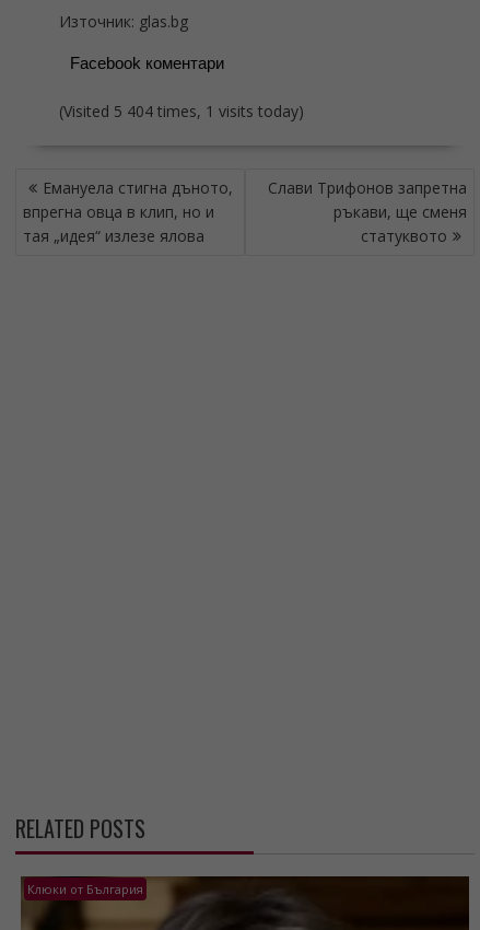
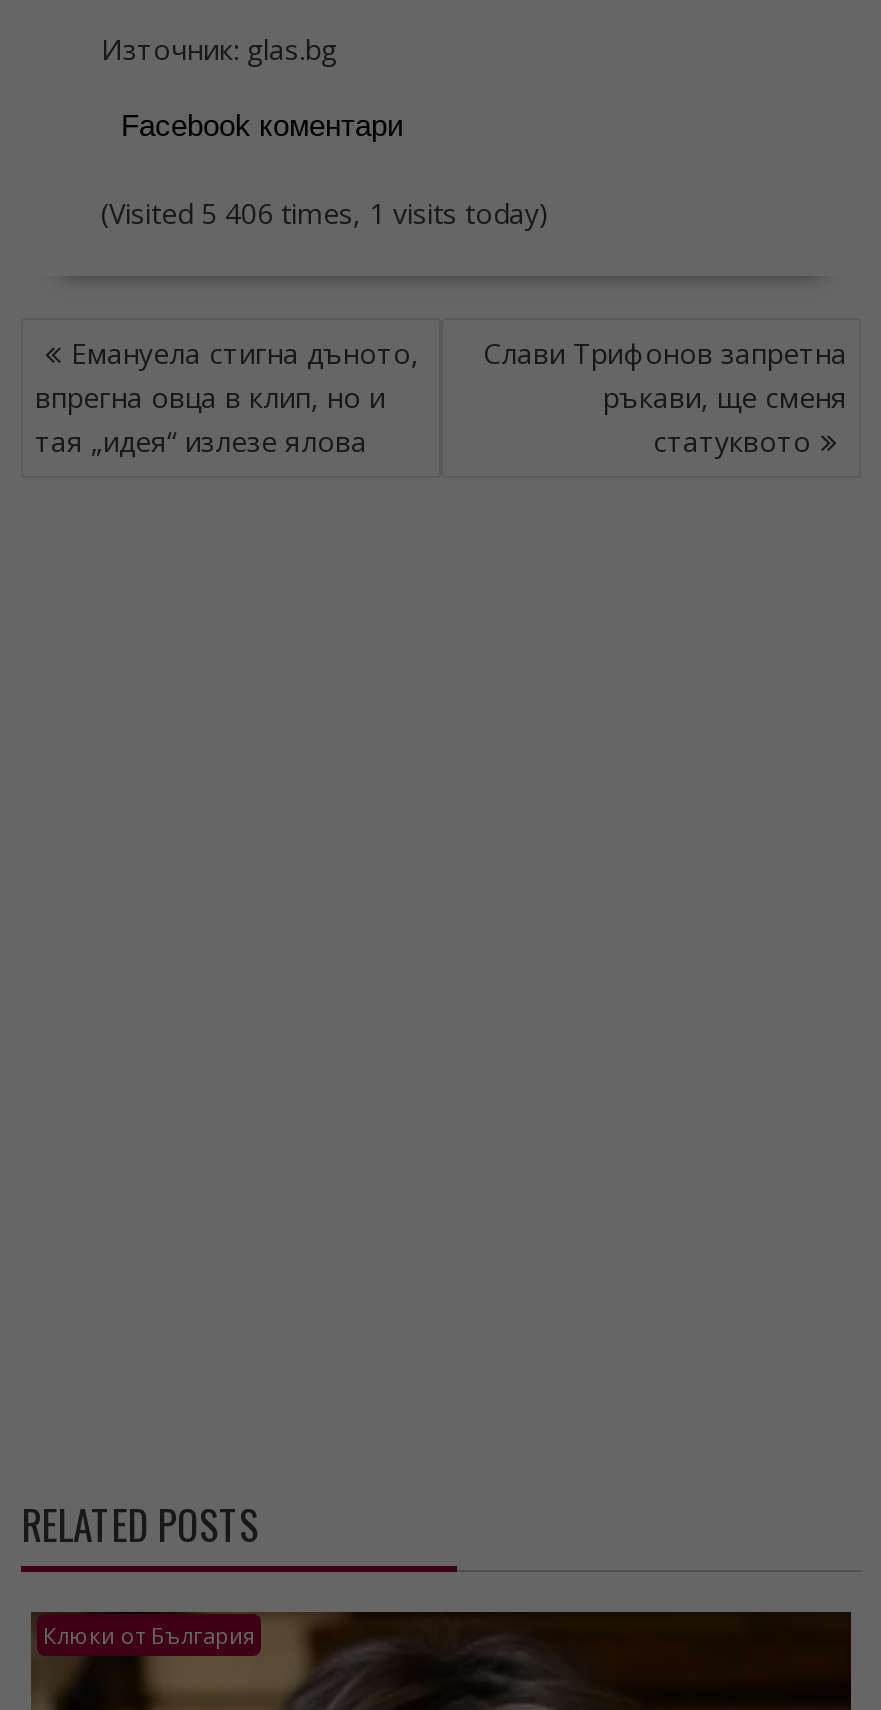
[59,100,304,121] (Visited 5 404 times, 1 visits today) -> [101,193,549,231] (Visited 5 406 times, 1 visits today)

